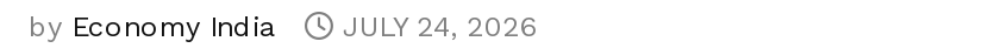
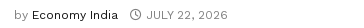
[29,10,538,43] by Economy India JULY 24, 2026 -> [14,8,228,22] by Economy India JULY 22, 2026

